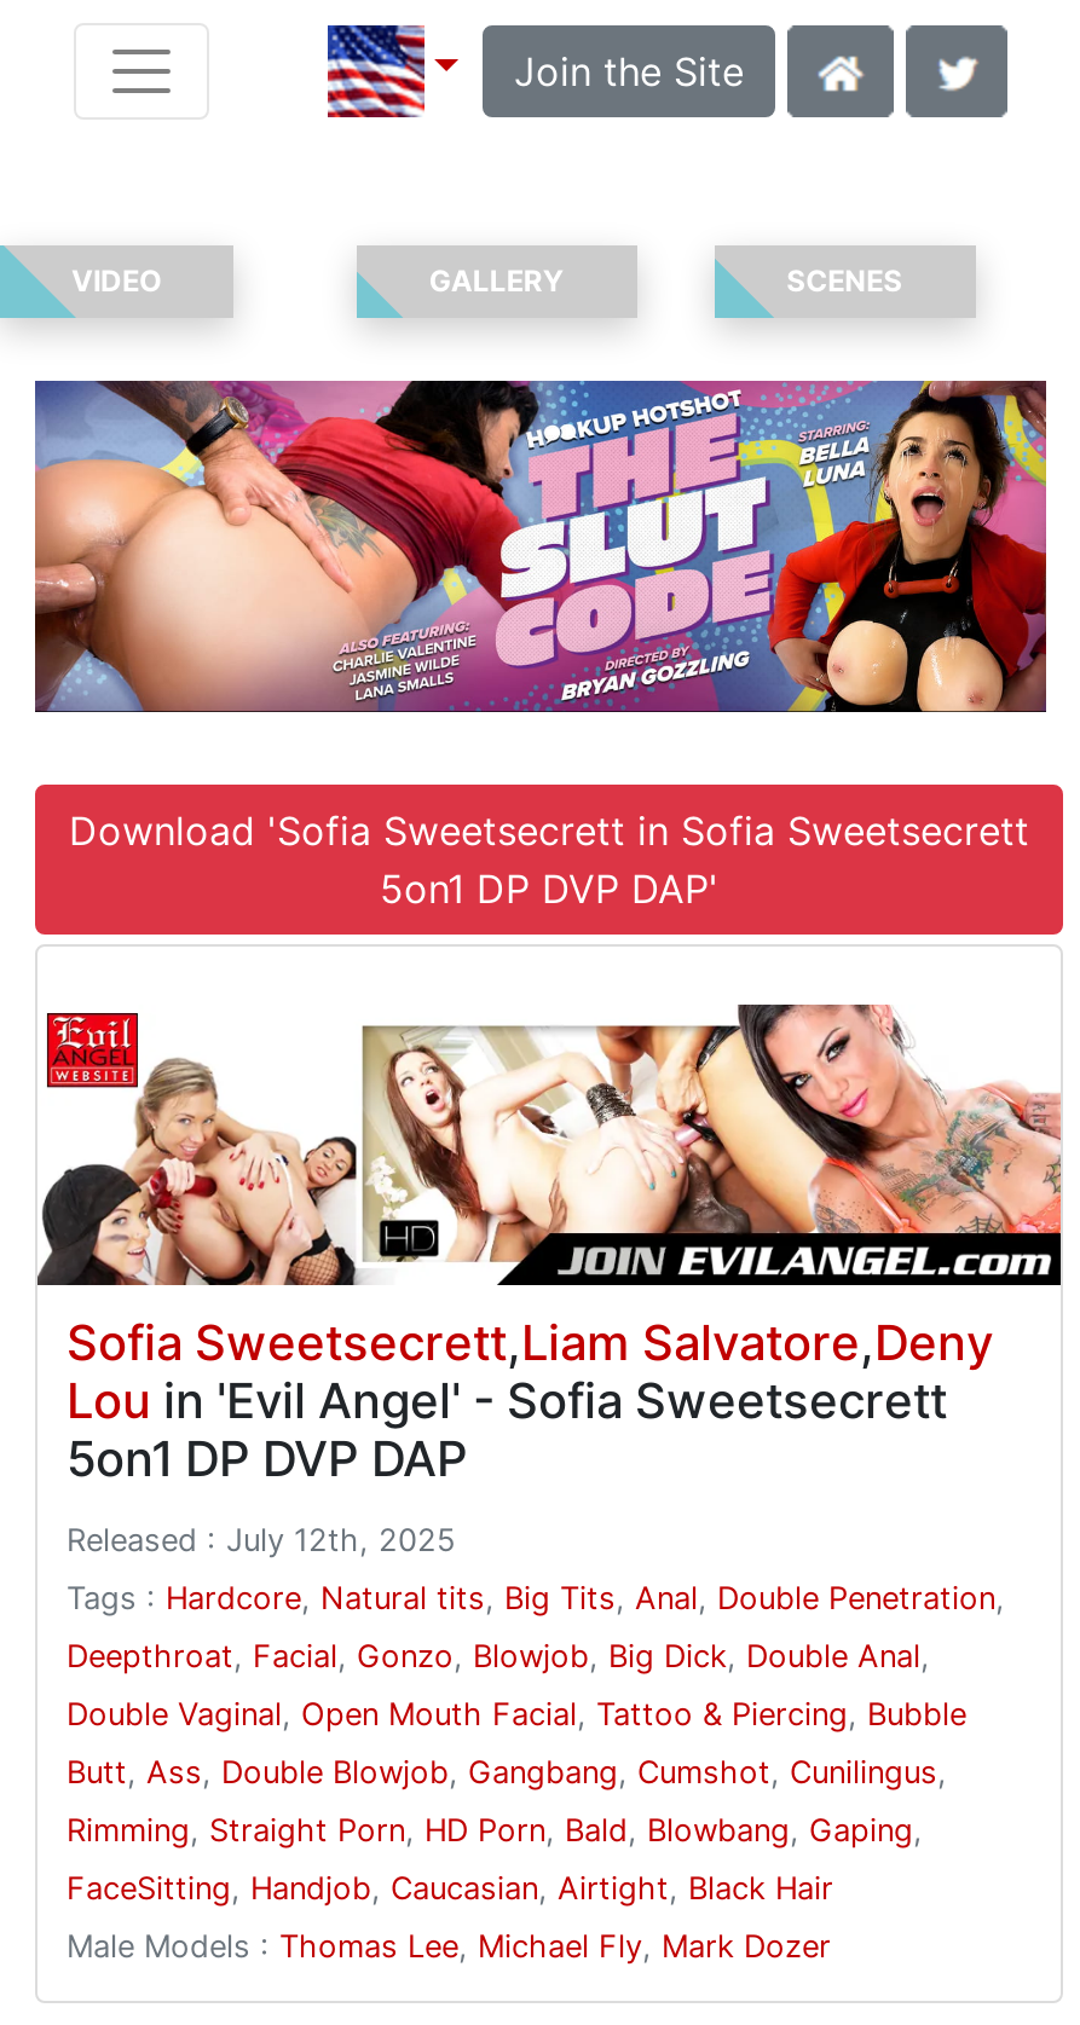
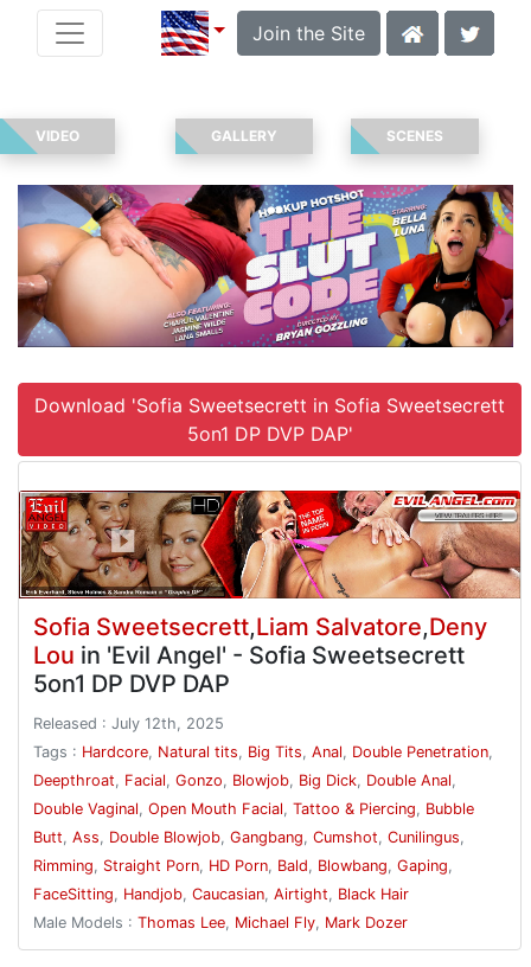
[37,1005,1063,1290] [image] -> [18,489,522,601] [image]

